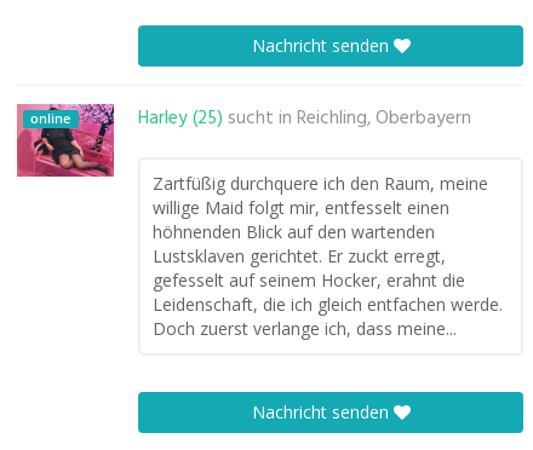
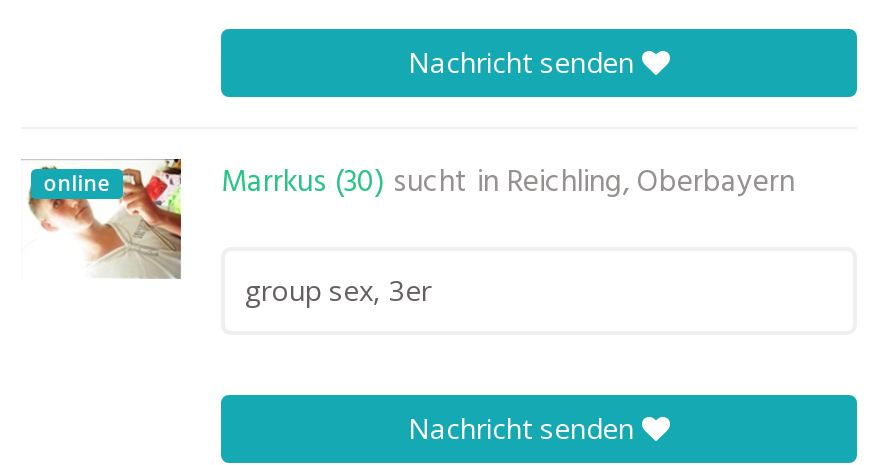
[16,103,471,178] [image] | Harley (25) sucht in Reichling, Oberbayern -> [21,157,795,279] [image] | Marrkus (30) sucht in Reichling, Oberbayern
[153,171,503,339] Zartfüßig durchquere ich den Raum, meine | willige Maid folgt mir, entfesselt einen | höhnenden Blick auf den wartenden | Lustsklaven gerichtet. Er zuckt erregt, | gefesselt auf seinem Hocker, erahnt die | Leidenschaft, die ich gleich entfachen werde. | Doch zuerst verlange ich, dass meine... -> [245,270,431,308] group sex, 3er

